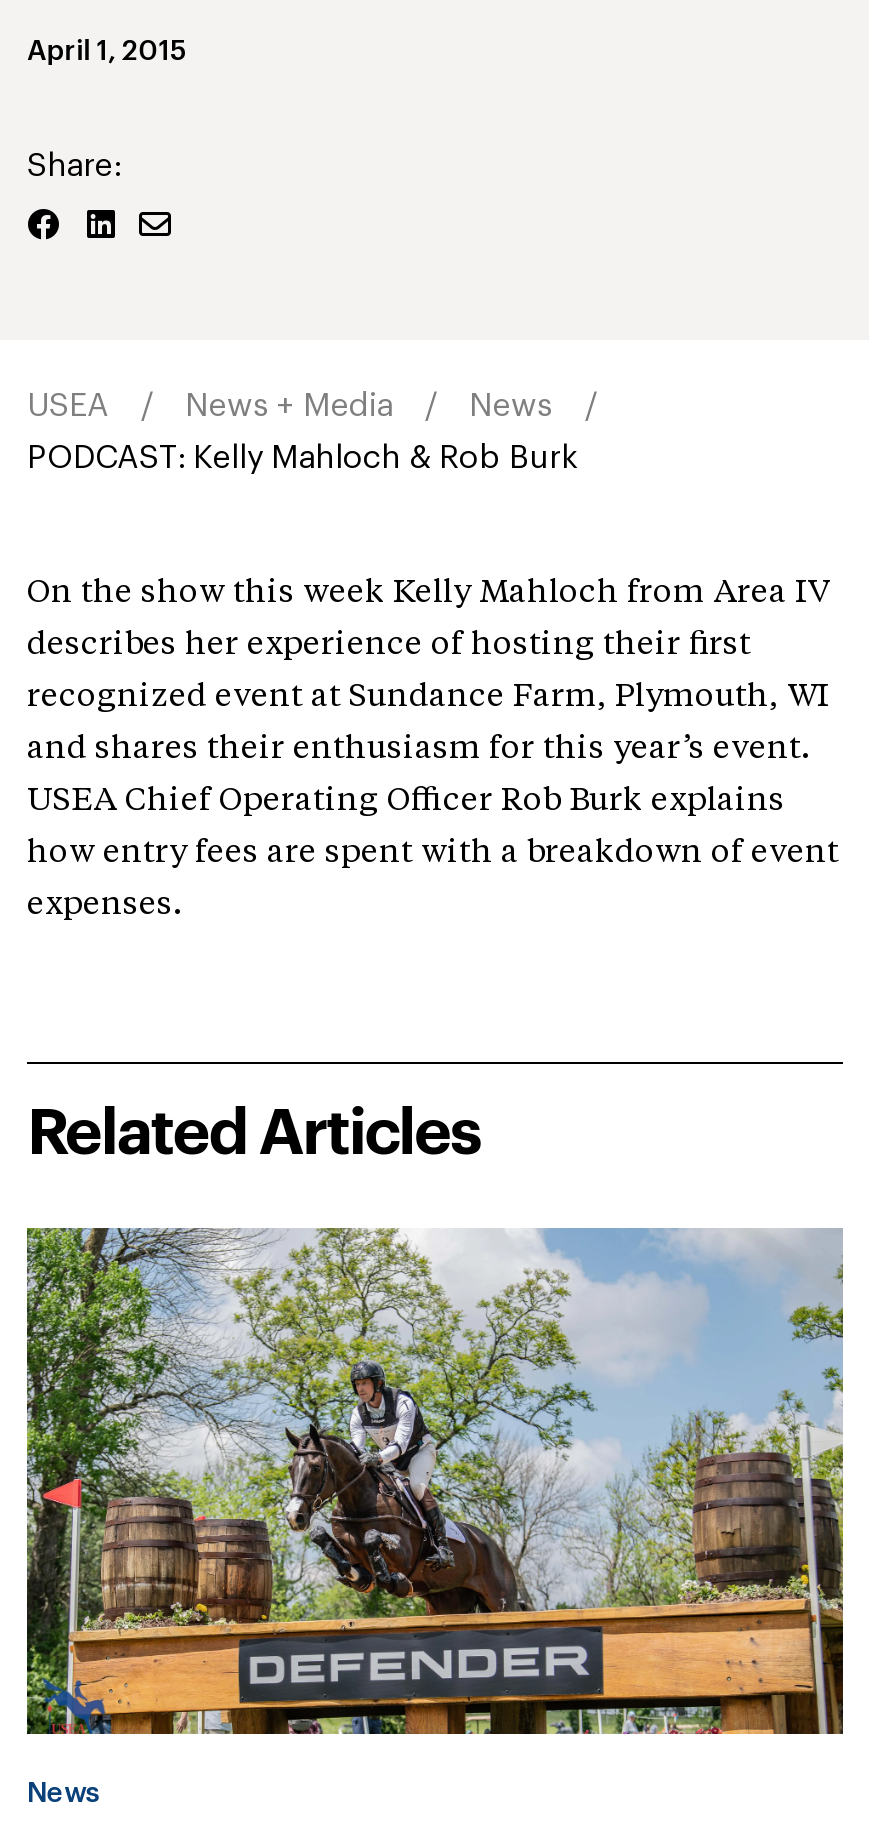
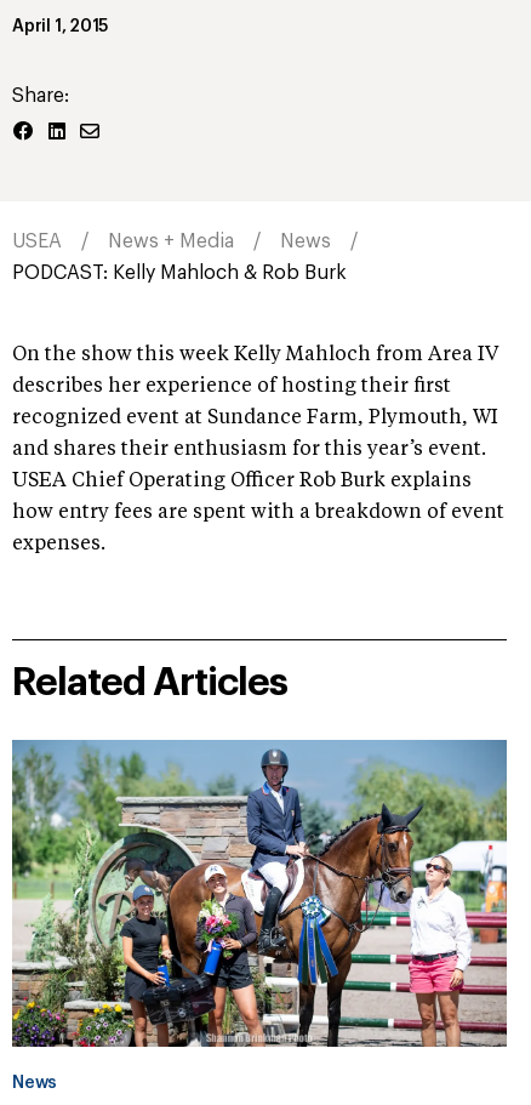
[25,1226,845,1736] [image] -> [11,739,508,1048] [image]

